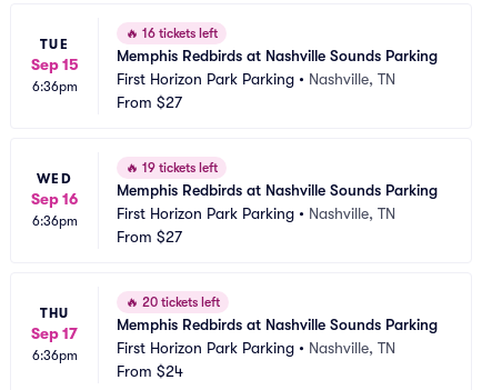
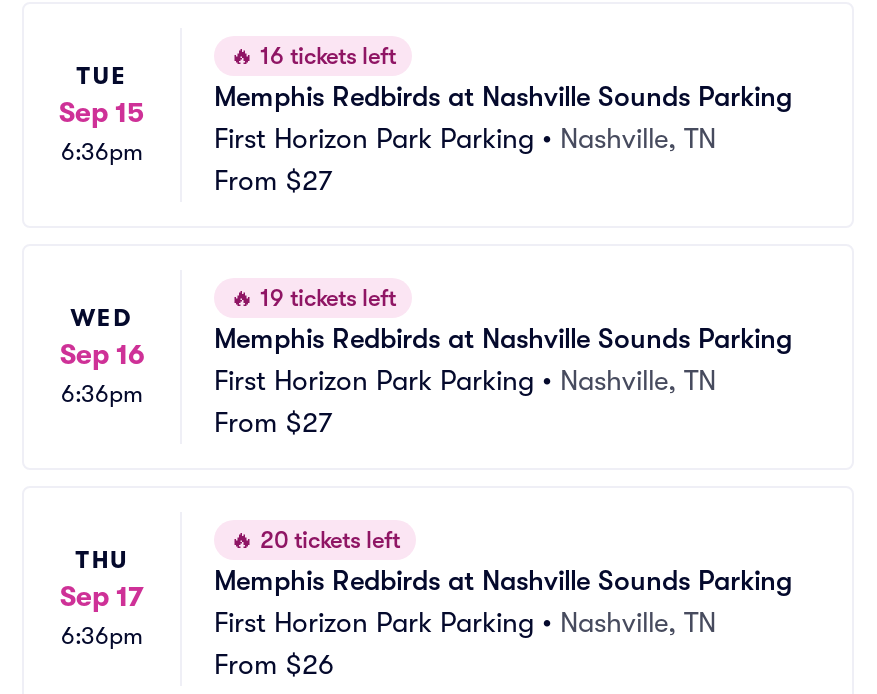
[117,362,183,380] From $24 -> [214,648,334,680] From $26

